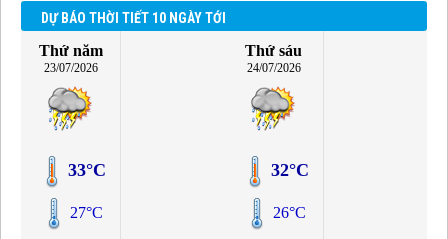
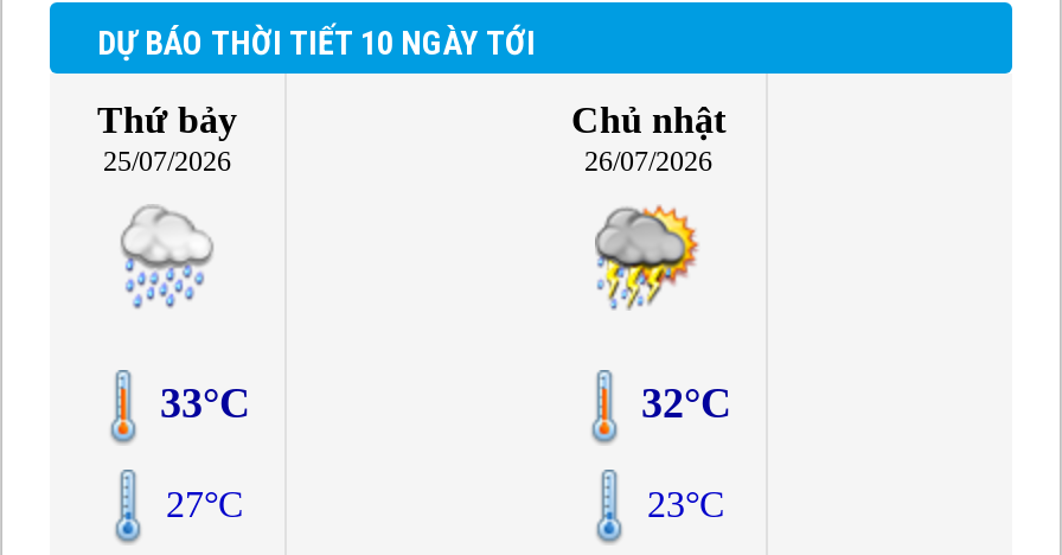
[38,42,102,59] Thứ năm -> [97,99,237,140] Thứ bảy
[245,42,302,75] Thứ sáu | 24/07/2026 -> [571,99,725,178] Chủ nhật | 26/07/2026
[43,61,97,75] 23/07/2026 -> [103,144,231,178] 25/07/2026
[48,86,92,131] [image] -> [116,209,213,306] [image]
[273,204,306,221] 26°C -> [647,483,725,524] 23°C

